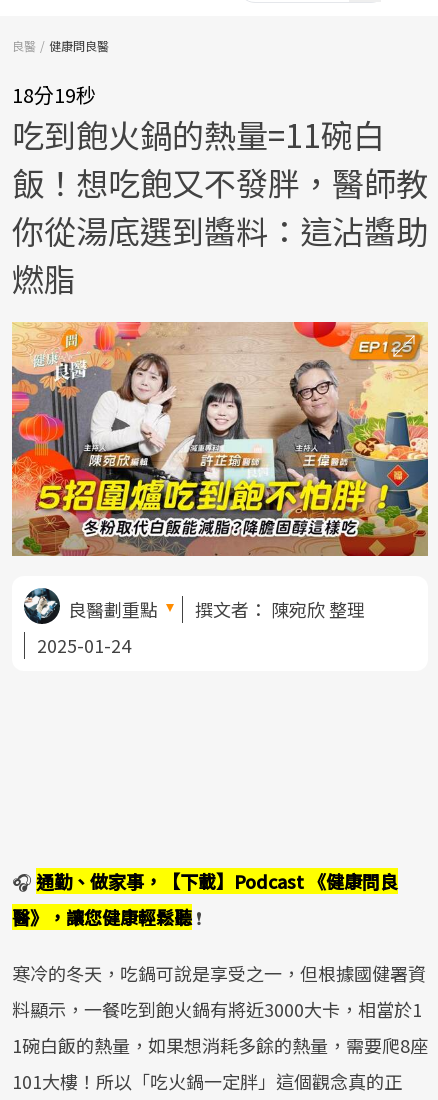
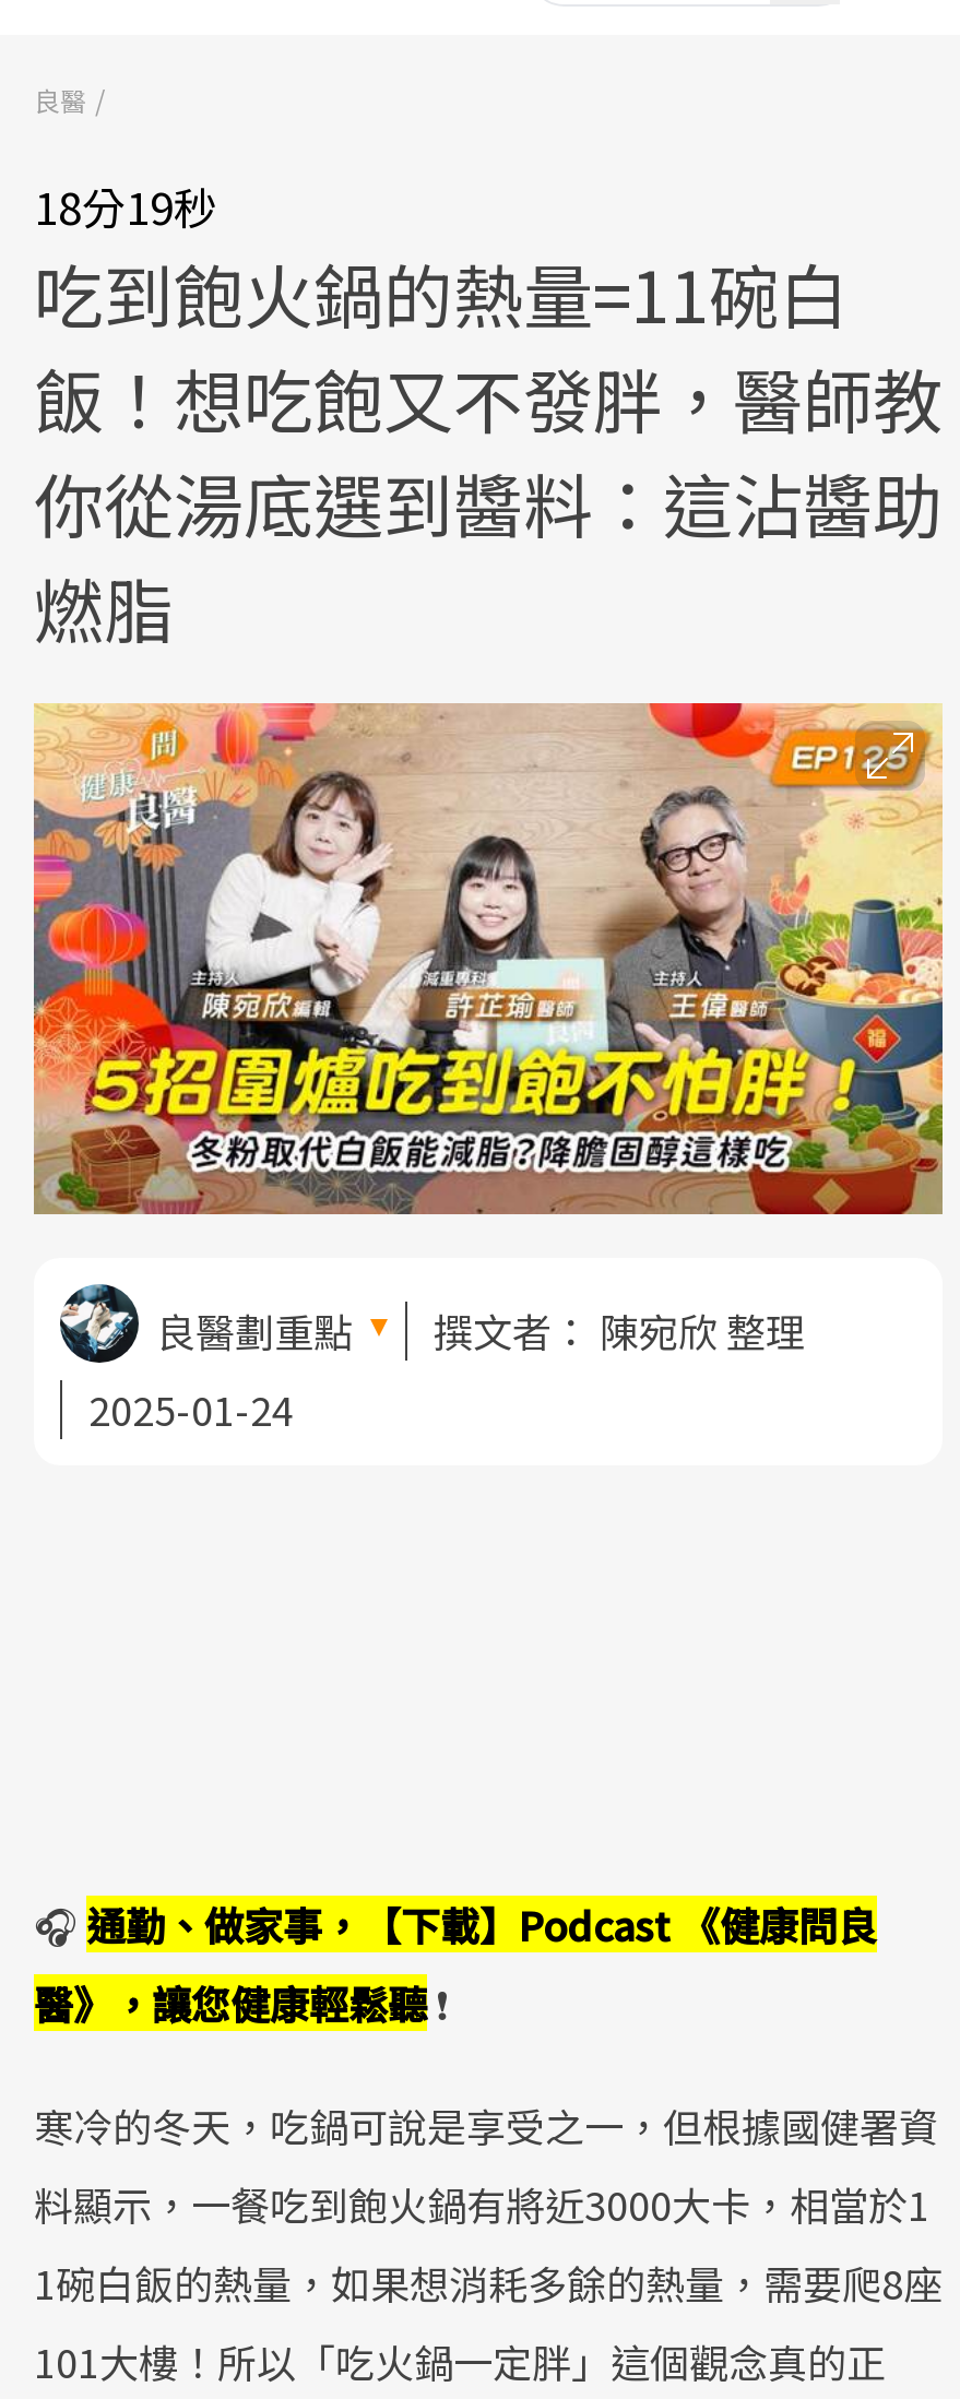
[49,37,109,54] 健康問良醫 -> none

